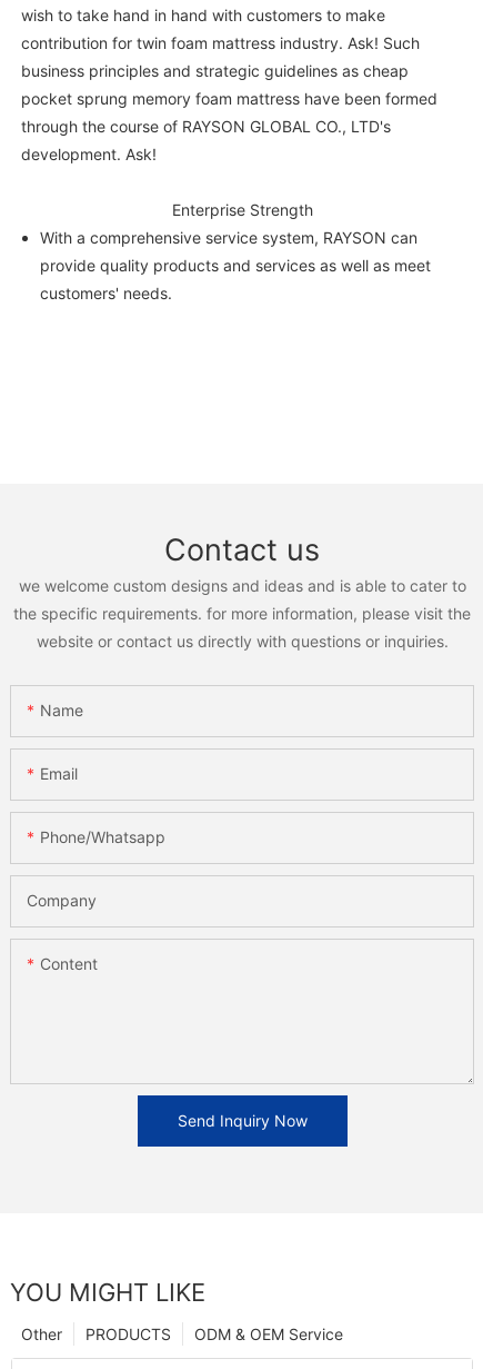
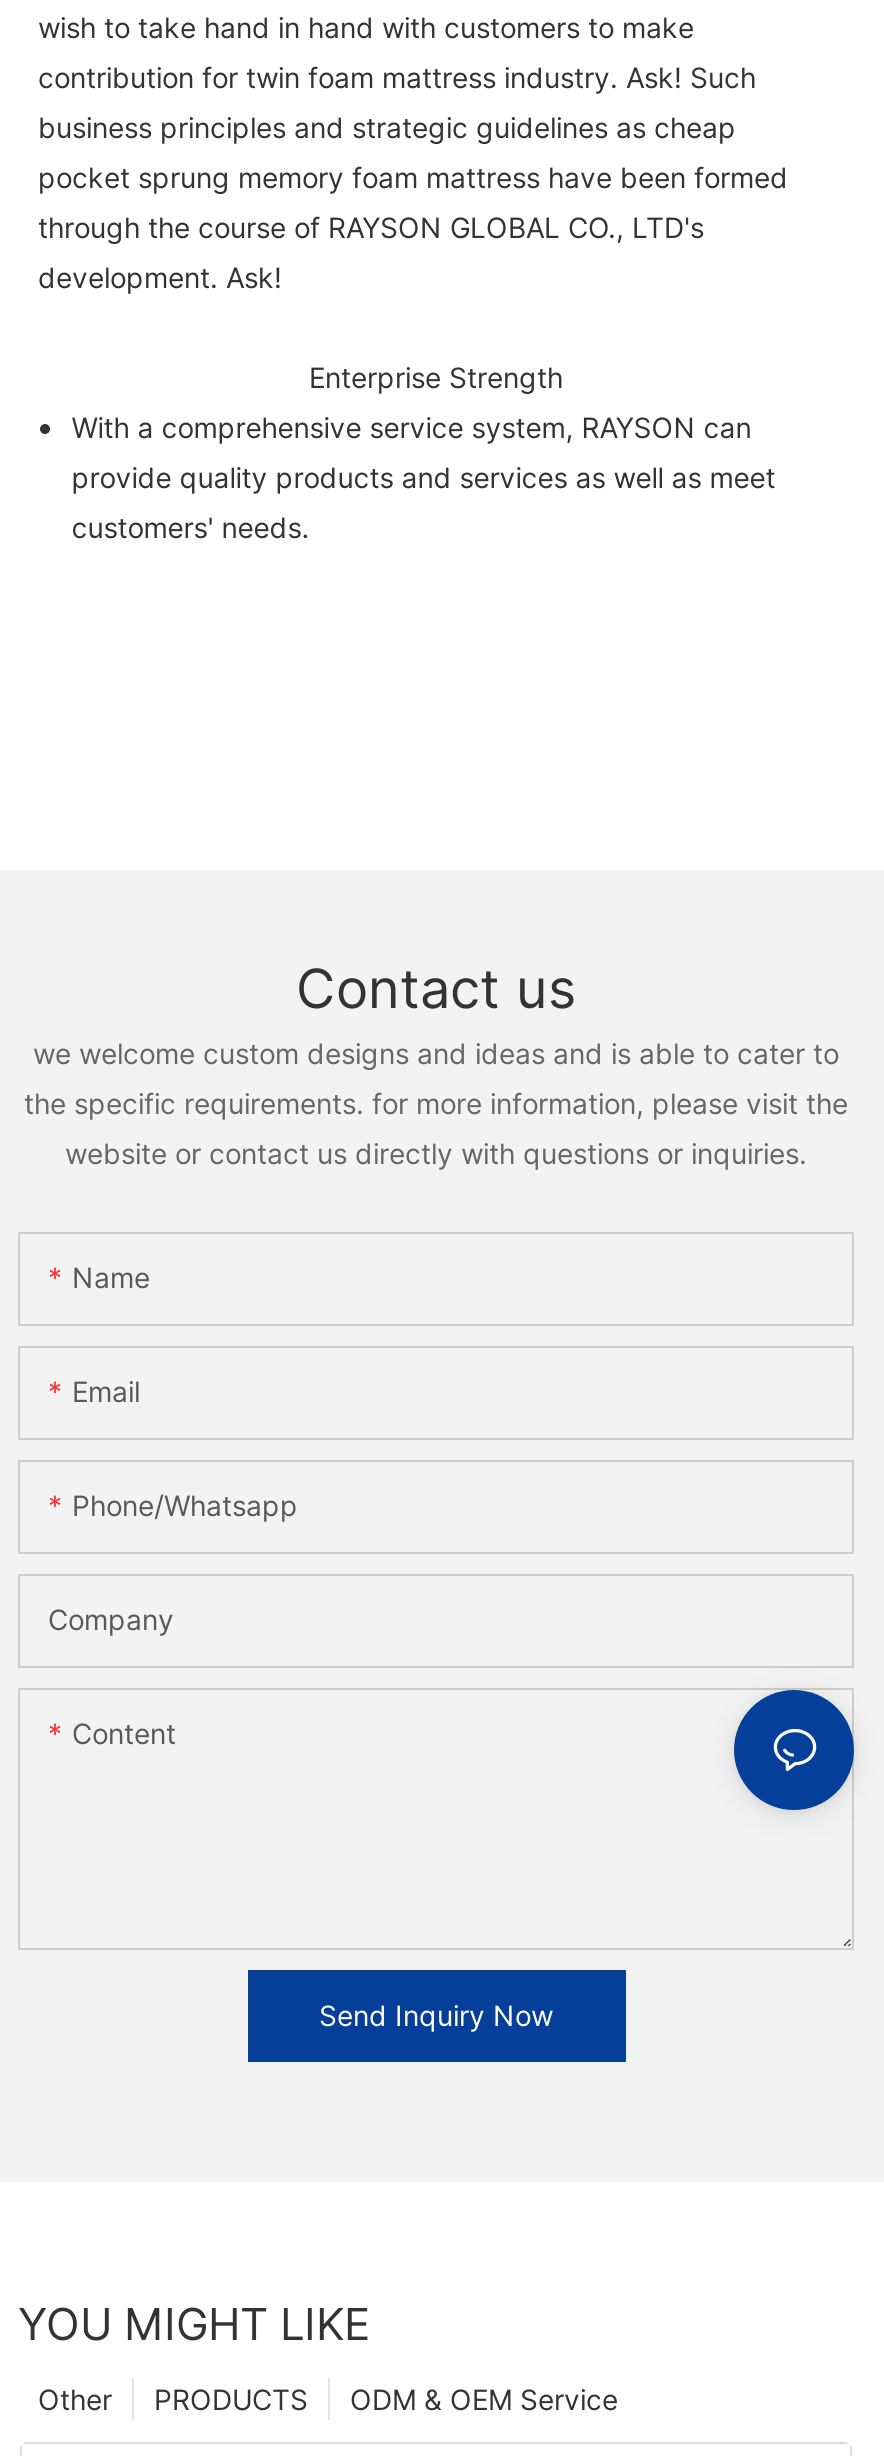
none -> [732,1688,856,1814] [image]

